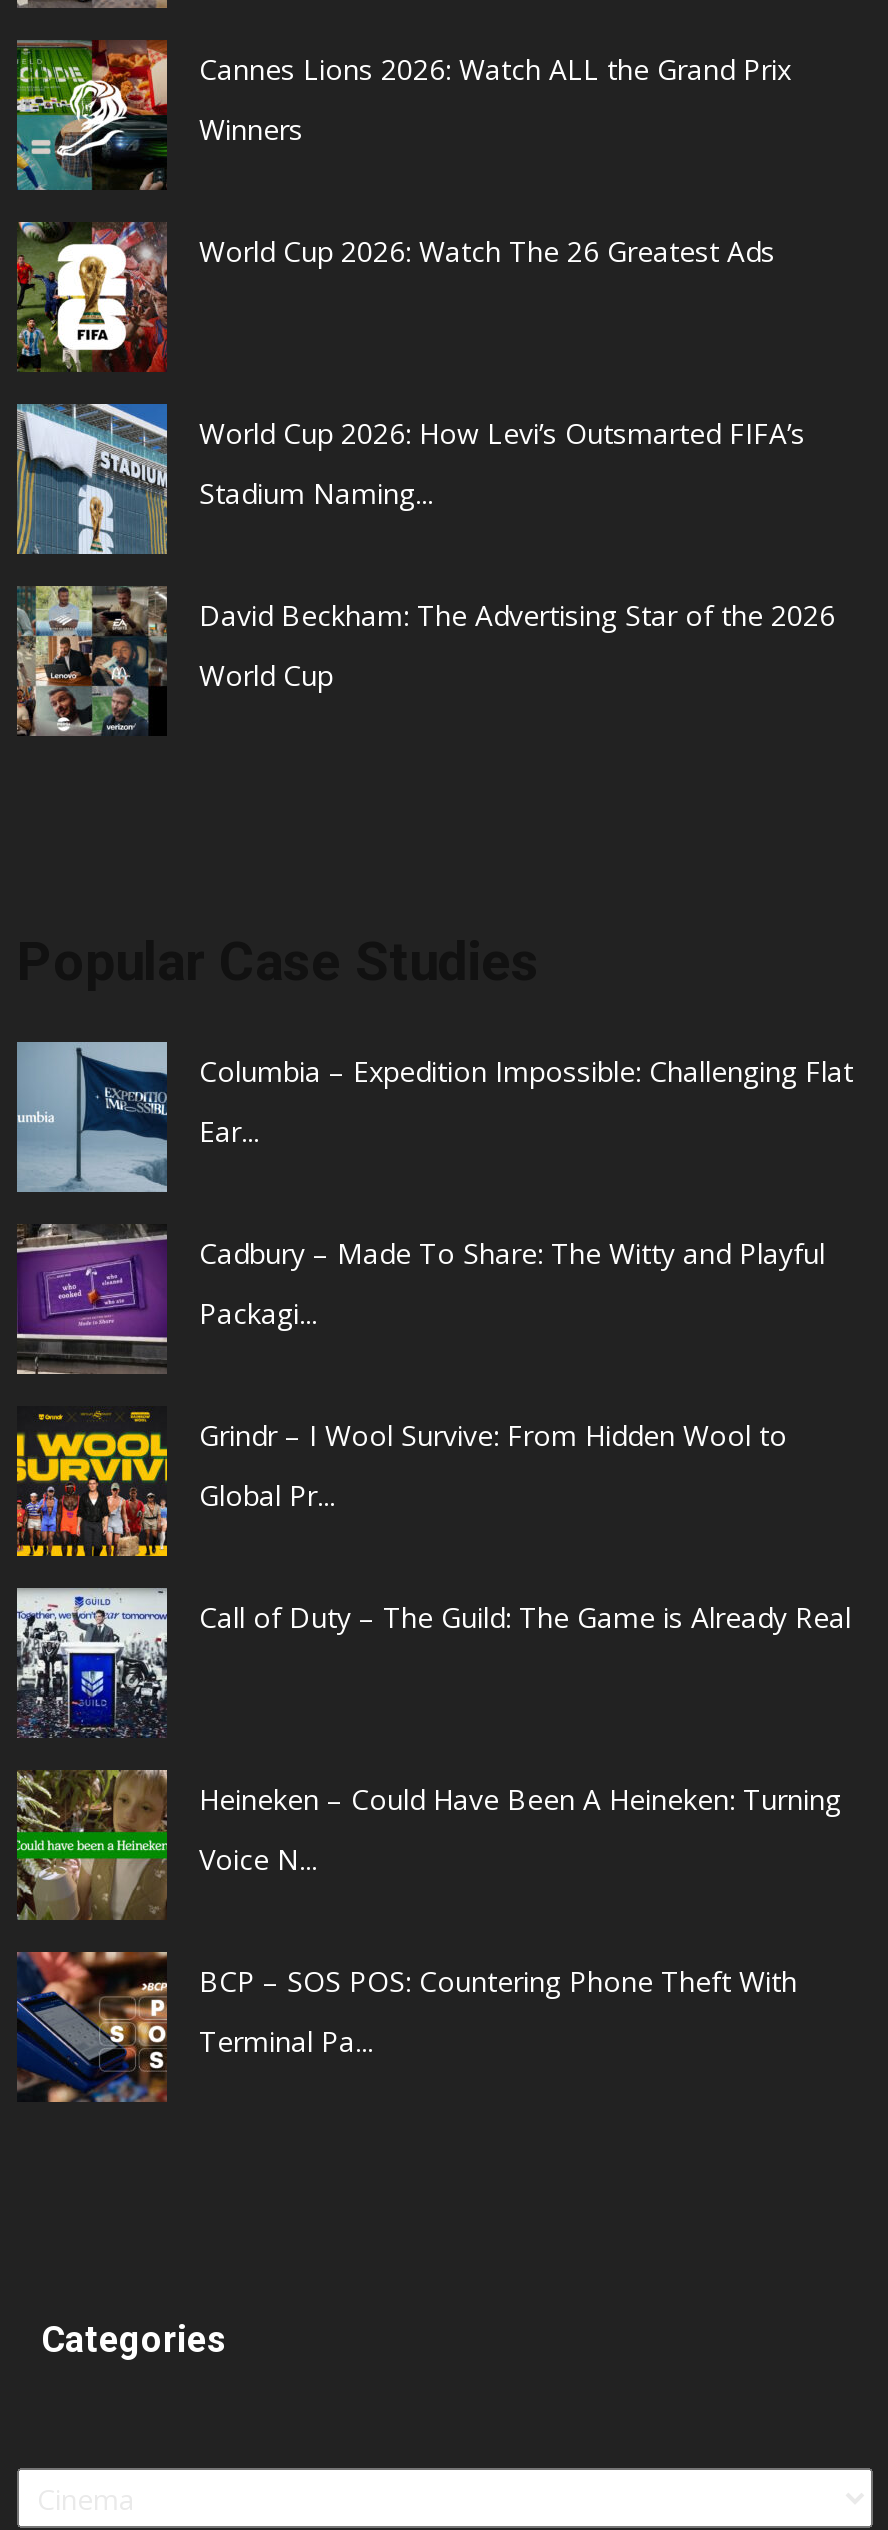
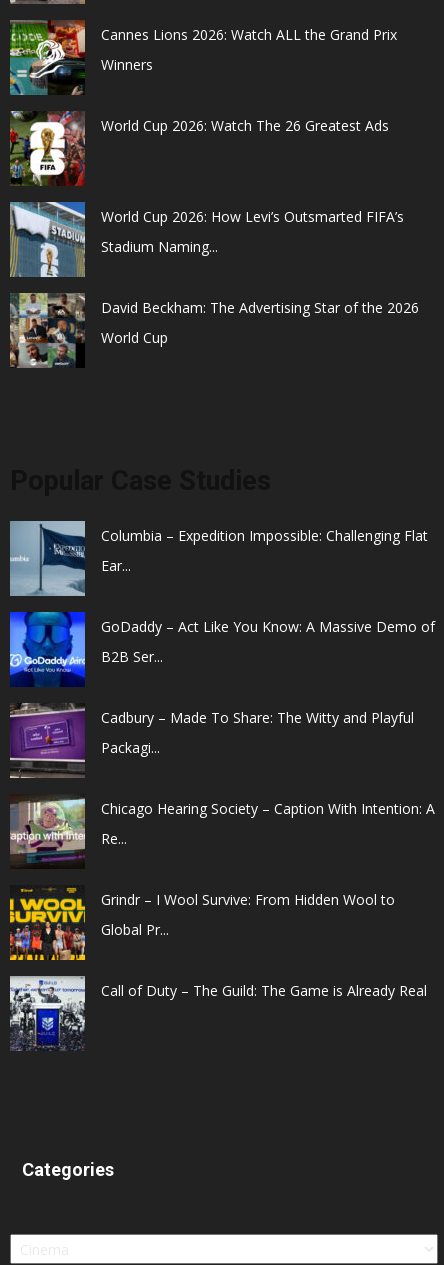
none -> [9,611,435,687] [image] | GoDaddy – Act Like You Know: A Massive Demo of | B2B Ser...
moved [15,1220,825,1378] -> [9,701,414,780]: [image] | Cadbury – Made To Share: The Witty and Playful | Packagi...
none -> [9,797,435,869] [image] | Chicago Hearing Society – Caption With Intention: A | Re...
moved [13,1406,851,1636] -> [8,885,427,1000]: [image] | Grindr – I Wool Survive: From Hidden Wool to | Global Pr... | Call of Duty – The Guild: The Game is Already Real
moved [13,1588,171,1742] -> [8,976,87,1053]: [image]
[15,1768,841,2060] [image] | Heineken – Could Have Been A Heineken: Turning | Voice N... | BCP – SOS POS: Countering Phone Theft With | Terminal Pa... -> none
[17,1950,169,2104] [image] -> none

